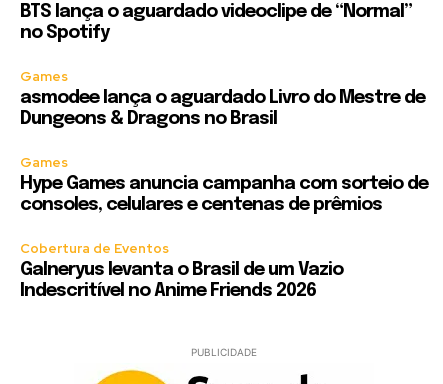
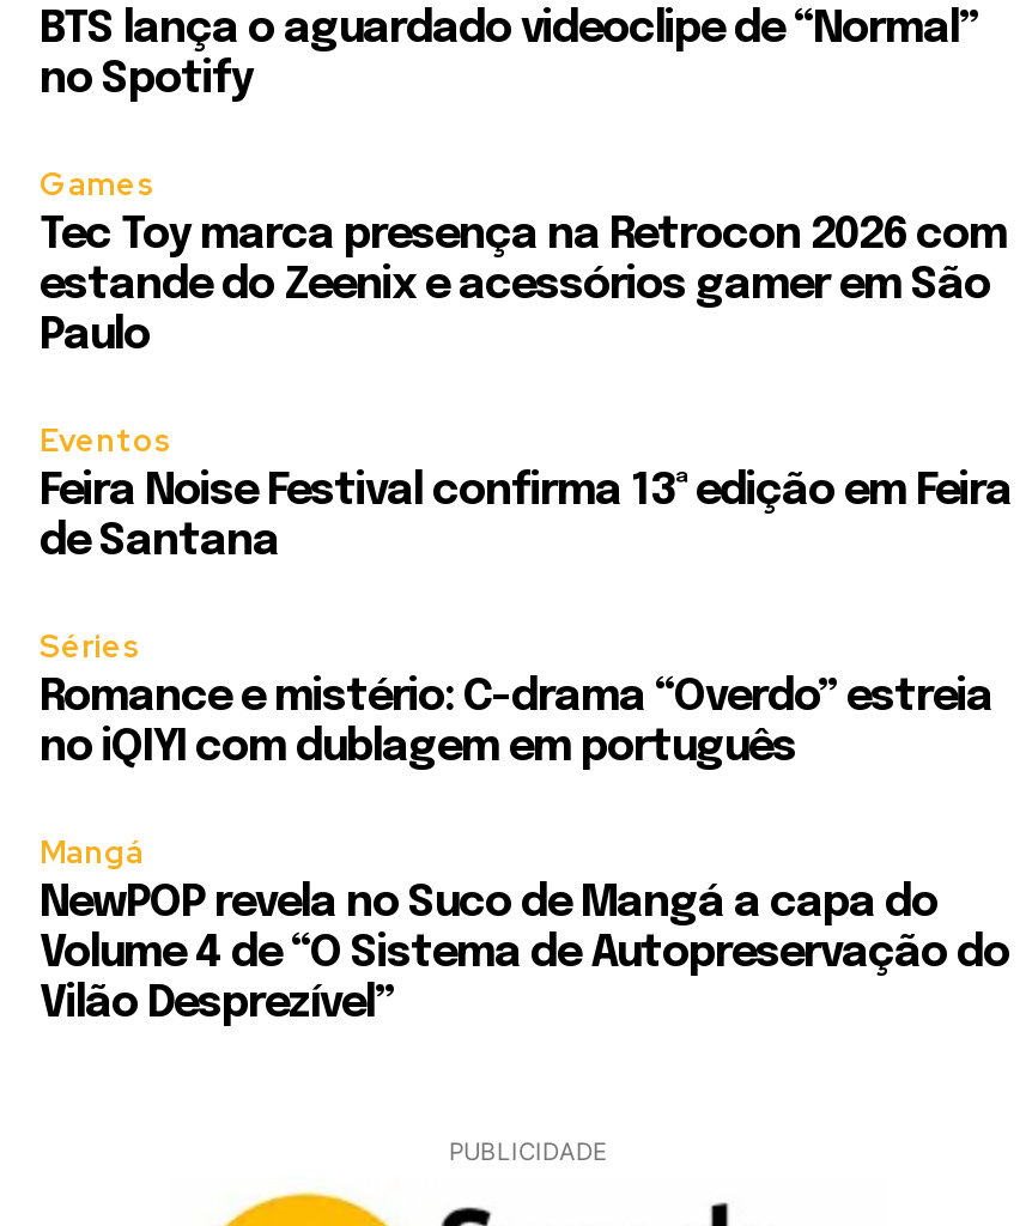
[20,89,428,300] asmodee lança o aguardado Livro do Mestre de | Dungeons & Dragons no Brasil | Games | Hype Games anuncia campanha com sorteio de | consoles, celulares e centenas de prêmios | Cobertura de Eventos | Galneryus levanta o Brasil de um Vazio | Indescritível no Anime Friends 2026 -> [40,214,1012,1026] Tec Toy marca presença na Retrocon 2026 com | estande do Zeenix e acessórios gamer em São | Paulo | Eventos | Feira Noise Festival confirma 13ª edição em Feira | de Santana | Séries | Romance e mistério: C-drama “Overdo” estreia | no iQIYI com dublagem em português | Mangá | NewPOP revela no Suco de Mangá a capa do | Volume 4 de “O Sistema de Autopreservação do | Vilão Desprezível”

